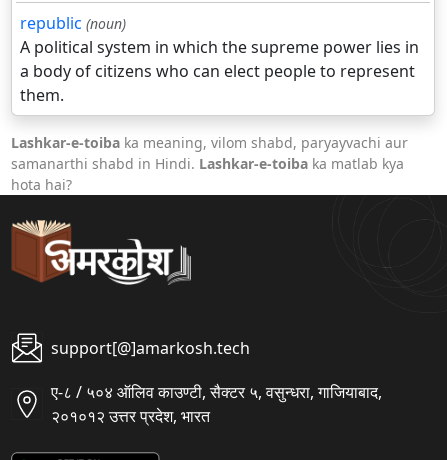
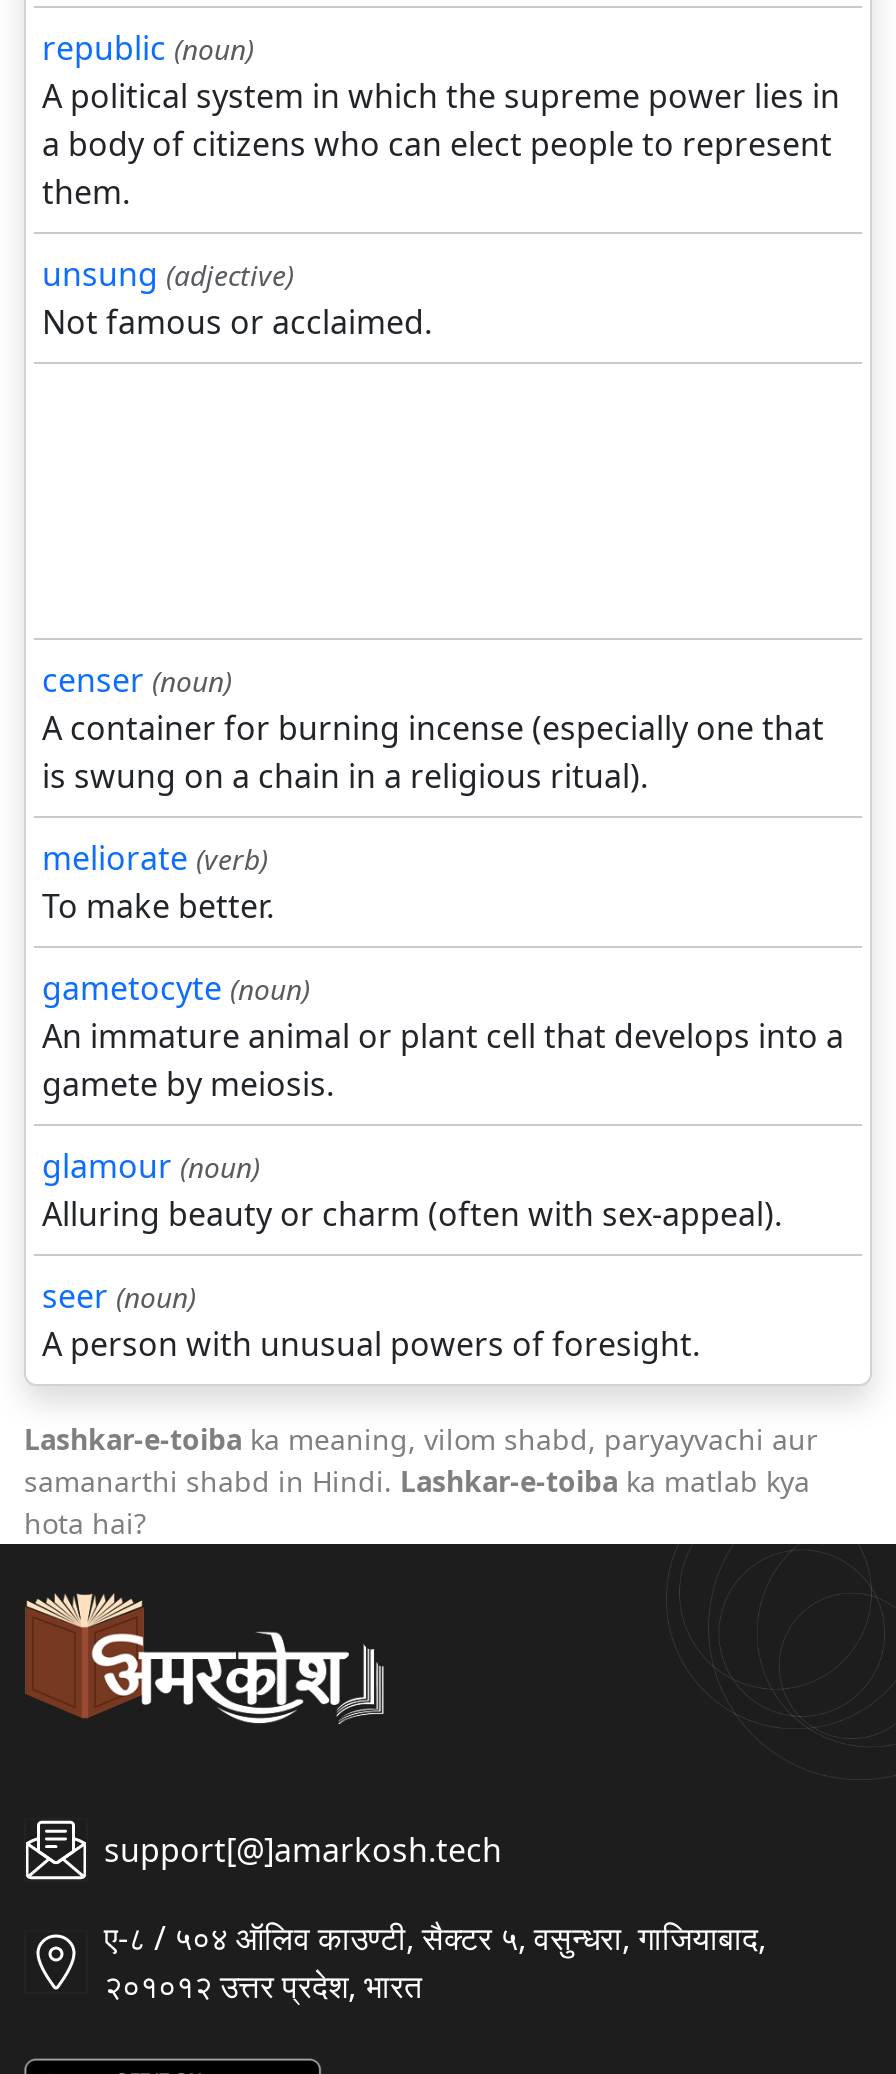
none -> [42,252,432,344] unsung (adjective) | Not famous or acclaimed.
none -> [42,658,844,1366] censer (noun) | A container for burning incense (especially one that | is swung on a chain in a religious ritual). | meliorate (verb) | To make better. | gametocyte (noun) | An immature animal or plant cell that develops into a | gamete by meiosis. | glamour (noun) | Alluring beauty or charm (often with sex-appeal). | seer (noun) | A person with unusual powers of foresight.

